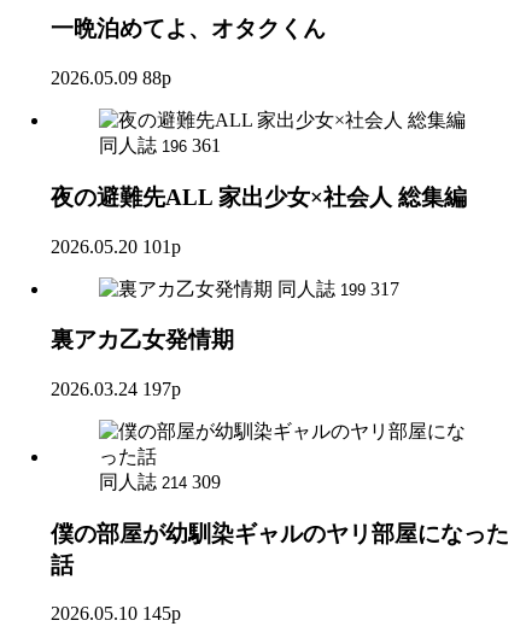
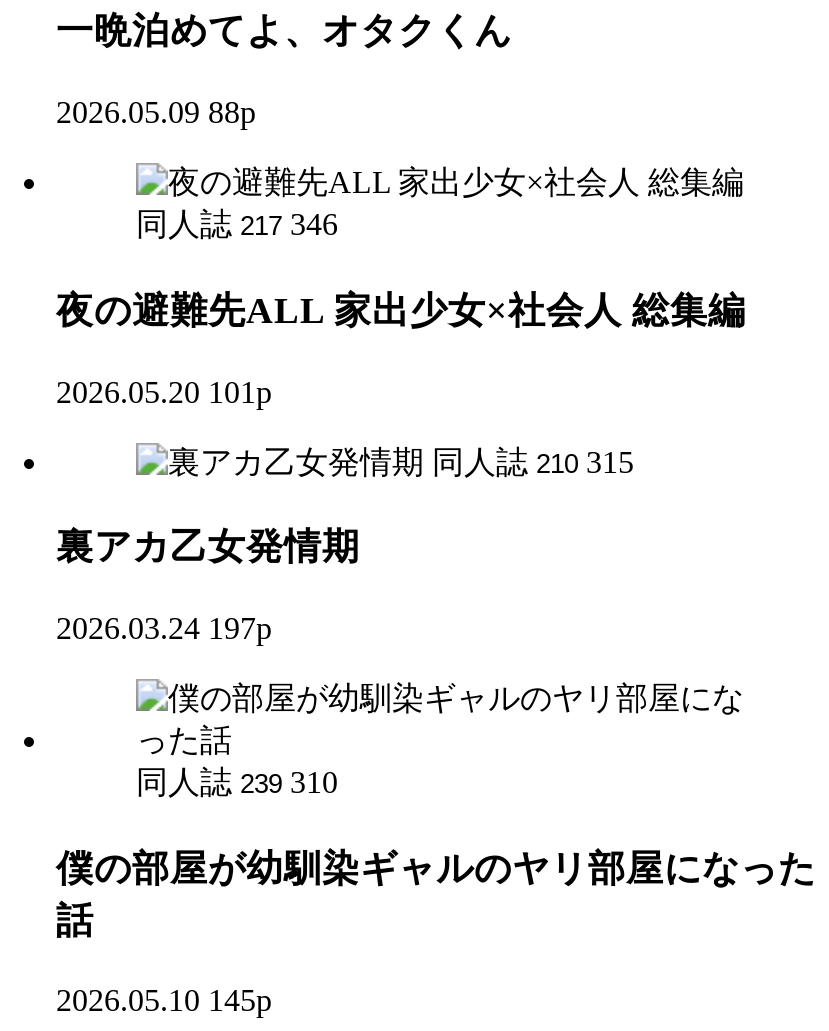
[99,135,221,156] 同人誌 196 361 -> [136,207,338,241] 同人誌 217 346
[277,278,399,298] 同人誌 199 317 -> [432,444,634,478] 同人誌 210 315
[99,471,221,492] 同人誌 214 309 -> [136,765,338,799] 同人誌 239 310

